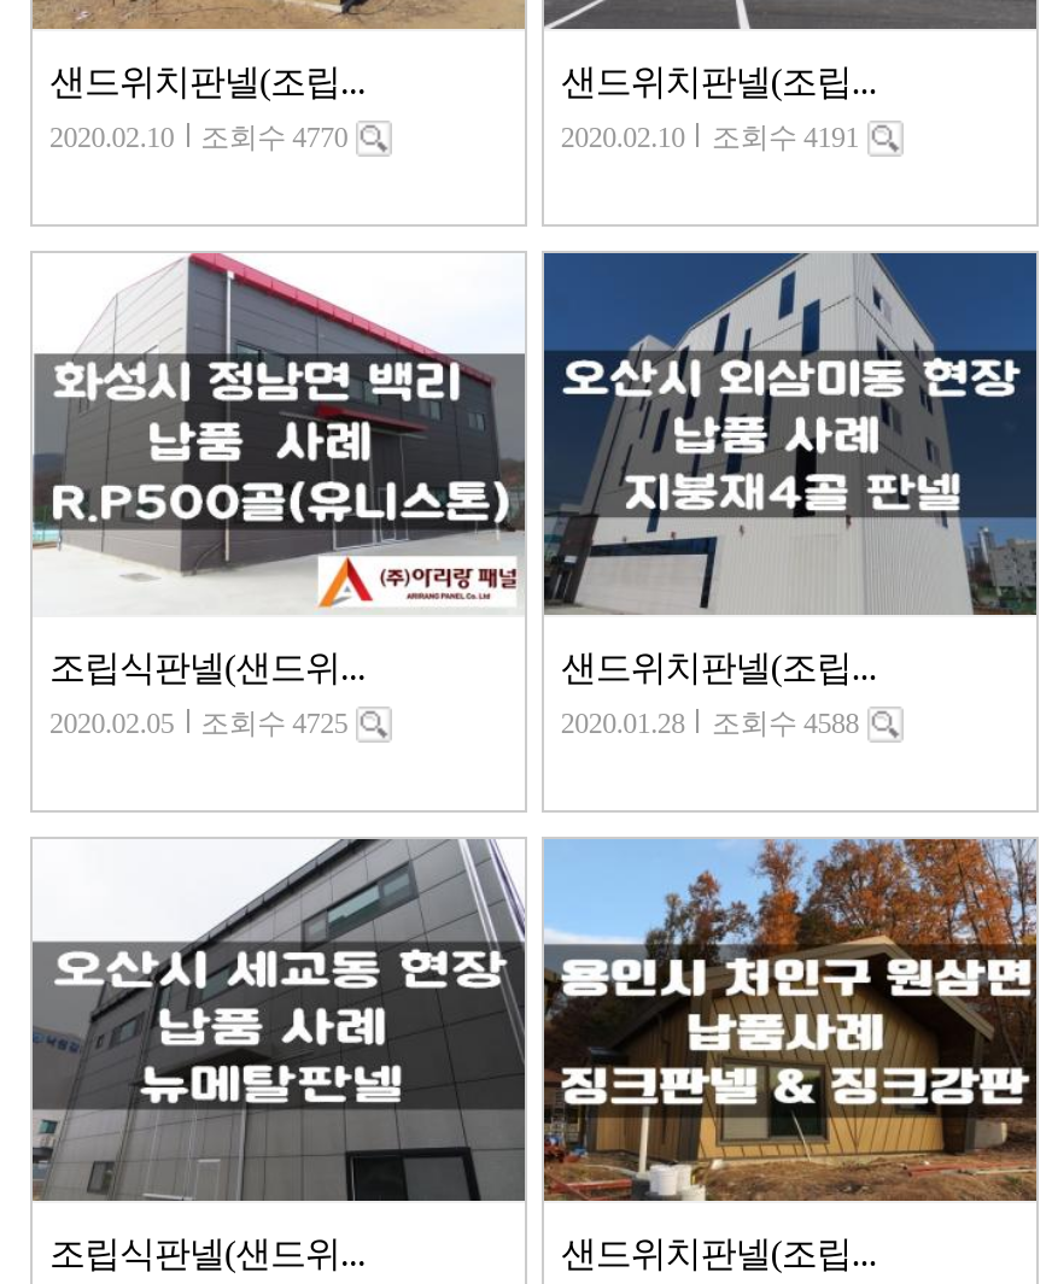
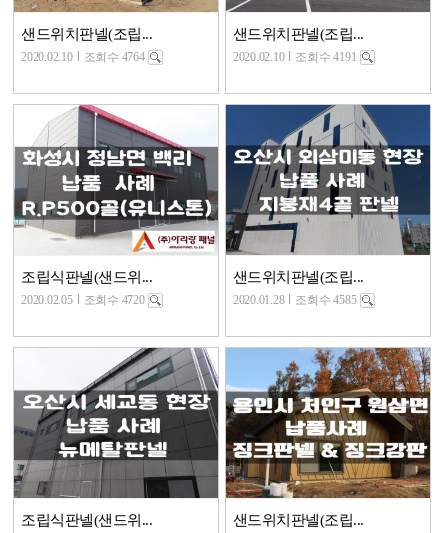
[49,119,348,153] 2020.02.10 조회수 4770 -> [21,49,145,63] 2020.02.10 조회수 4764
[49,705,348,739] 2020.02.05 조회수 4725 -> [21,292,145,306] 2020.02.05 조회수 4720
[561,705,859,739] 2020.01.28 조회수 4588 -> [233,292,356,306] 2020.01.28 조회수 4585

